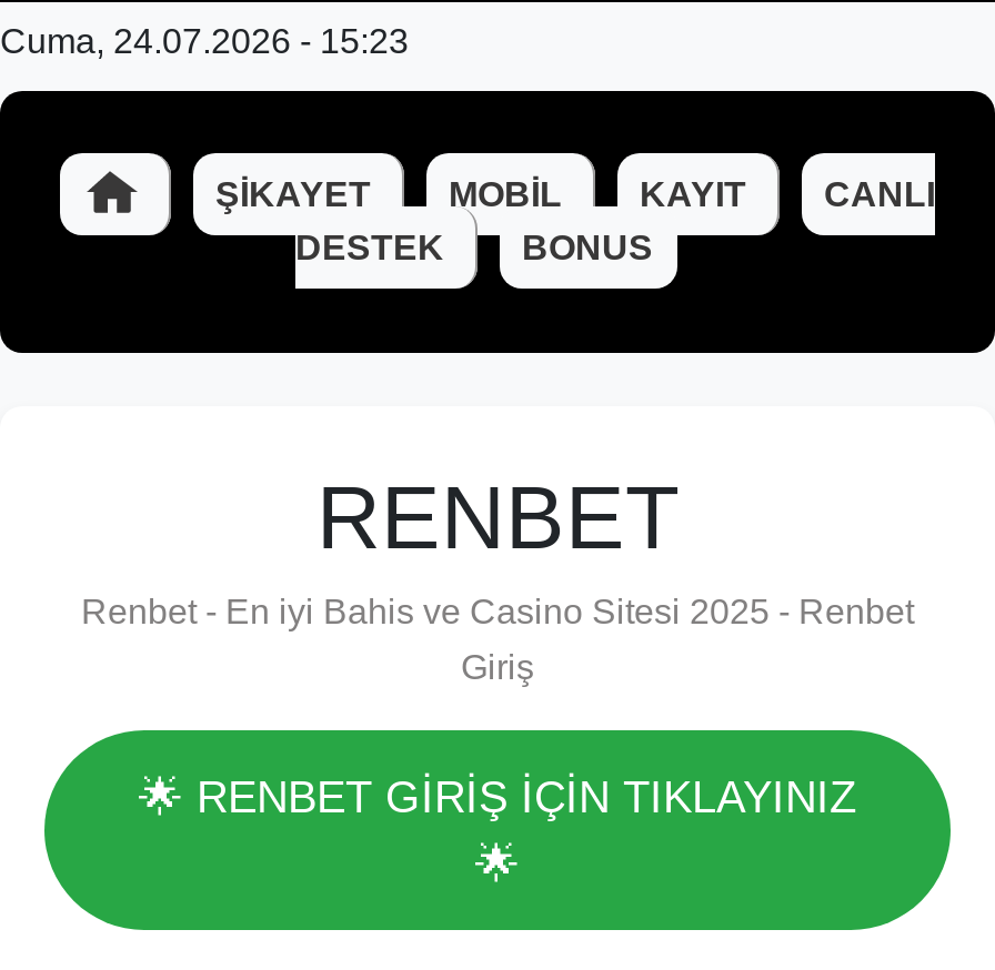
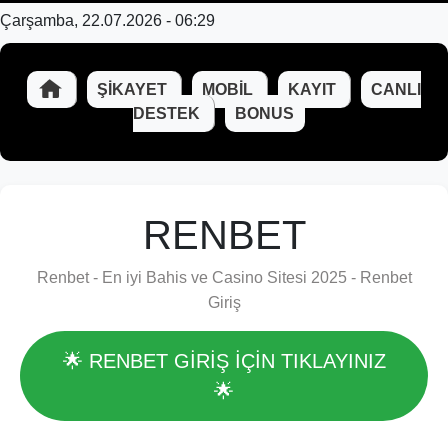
[0,22,409,60] Cuma, 24.07.2026 - 15:23 -> [0,12,215,29] Çarşamba, 22.07.2026 - 06:29

